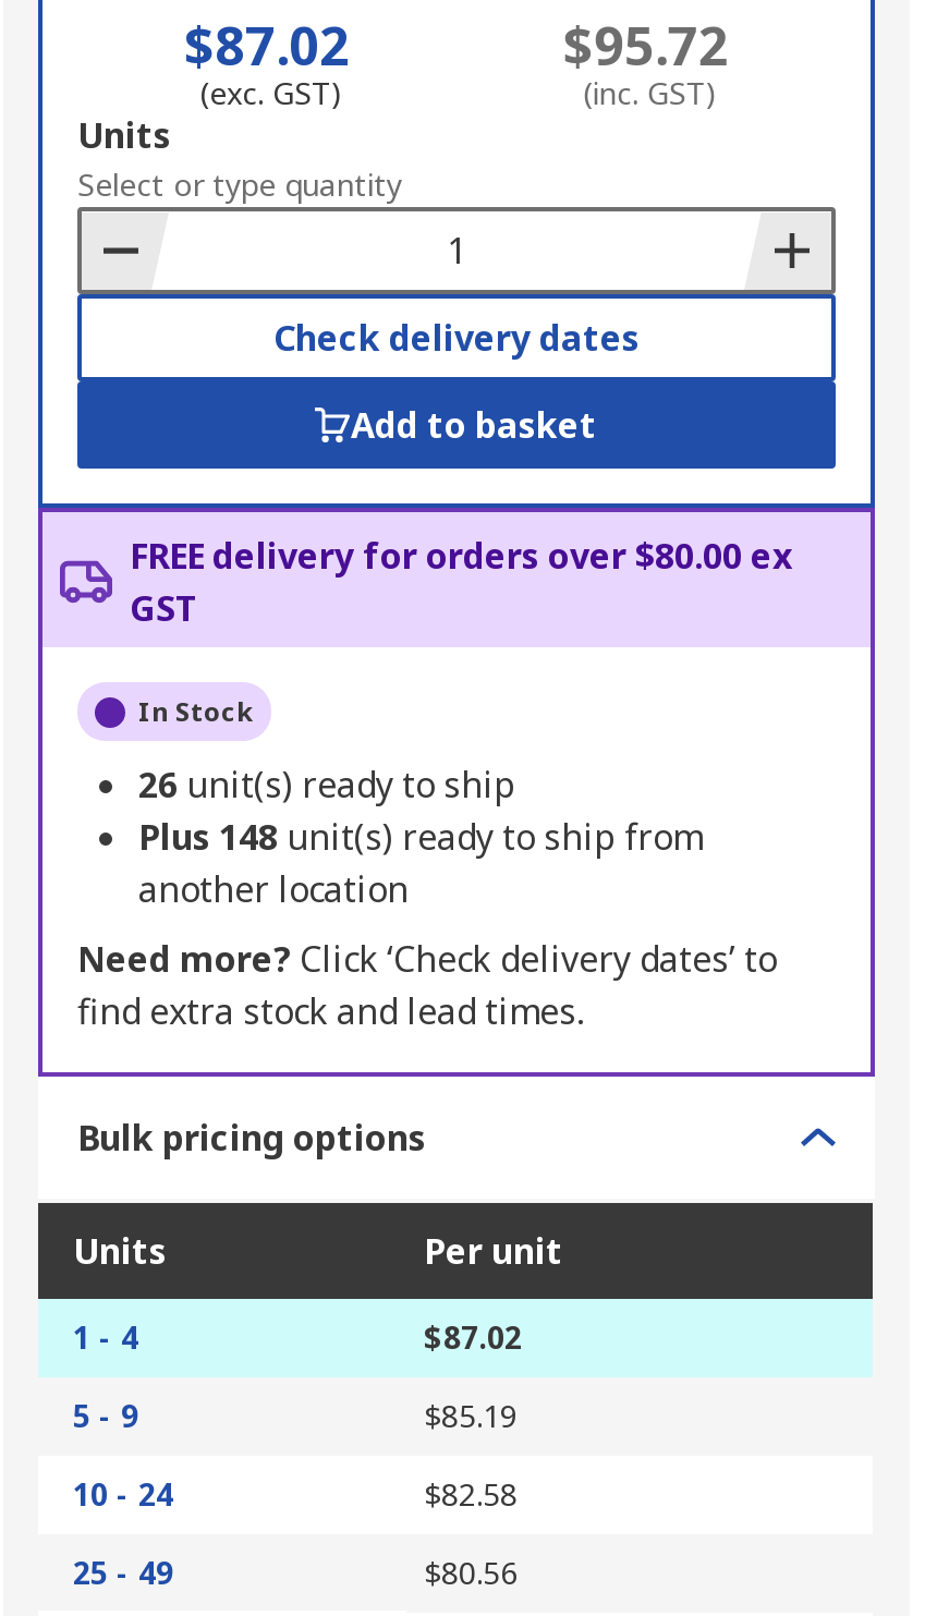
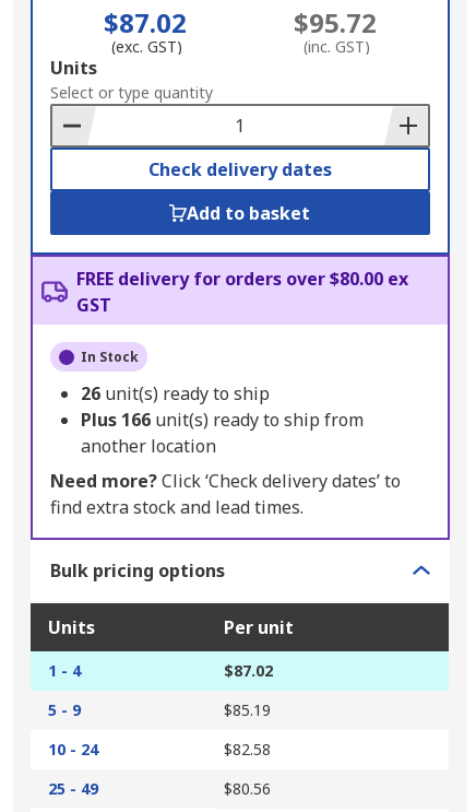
[138,814,703,862] Plus 148 unit(s) ready to ship from -> [81,408,364,432] Plus 166 unit(s) ready to ship from

